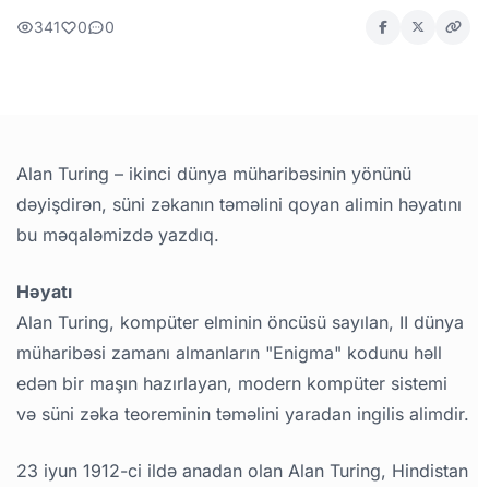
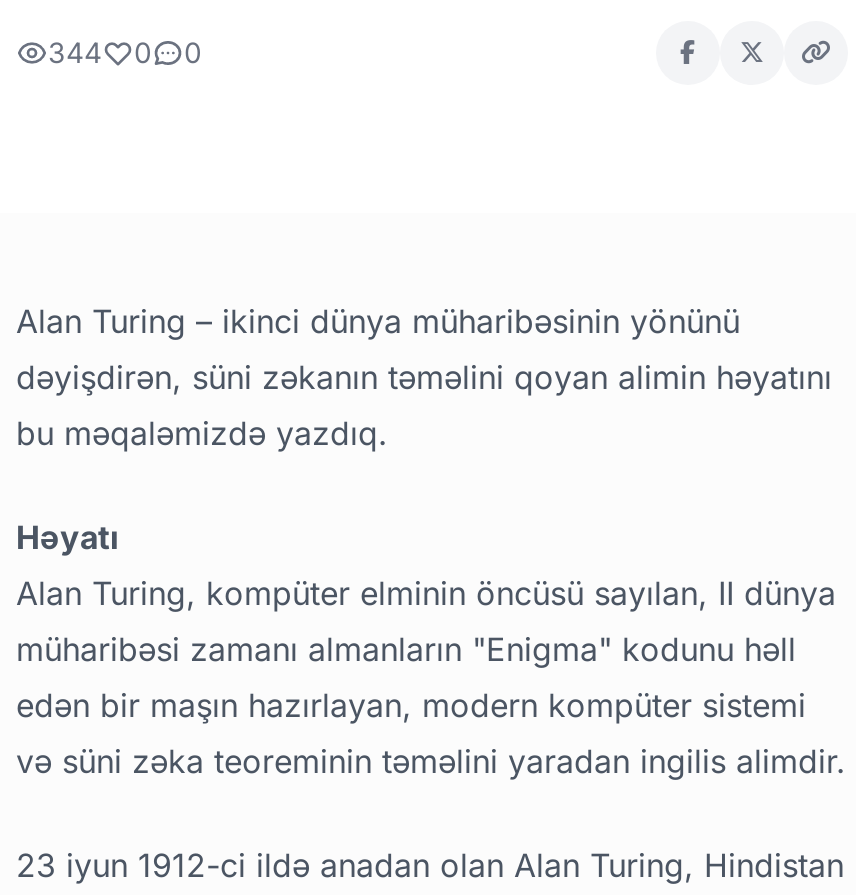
[34,17,115,36] 341 0 0 -> [48,35,202,69] 344 0 0

